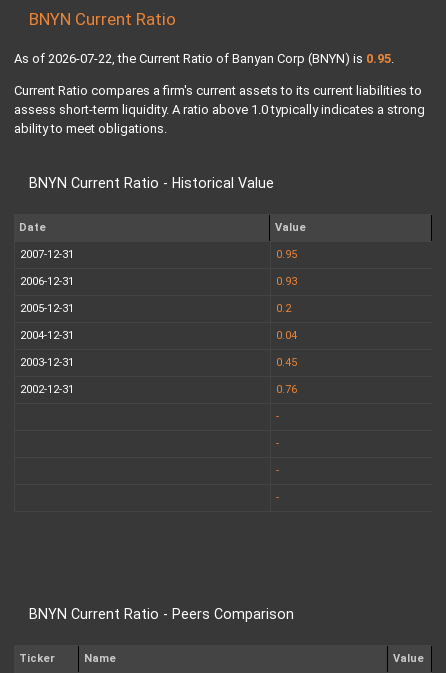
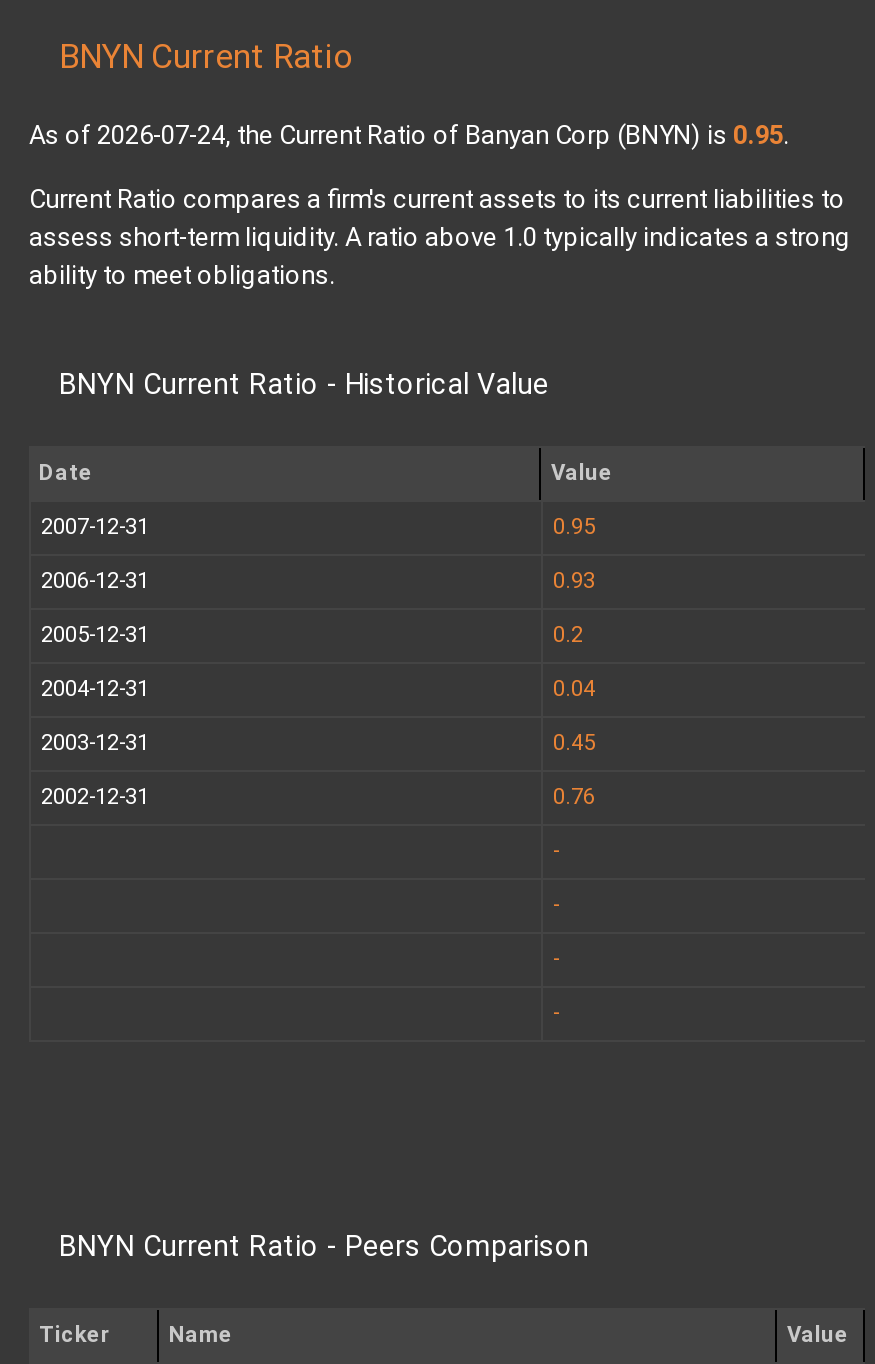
[14,51,394,66] As of 2026-07-22, the Current Ratio of Banyan Corp (BNYN) is 0.95. -> [29,120,789,150] As of 2026-07-24, the Current Ratio of Banyan Corp (BNYN) is 0.95.

